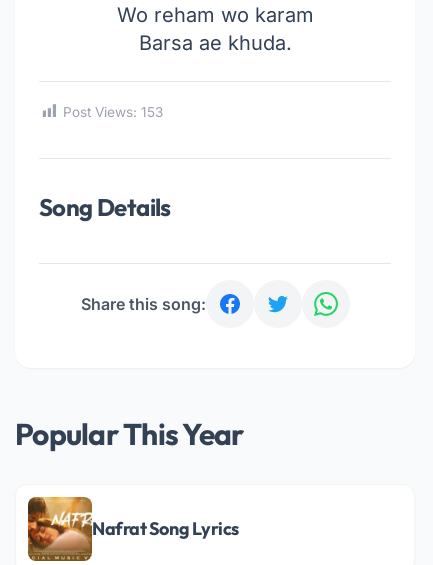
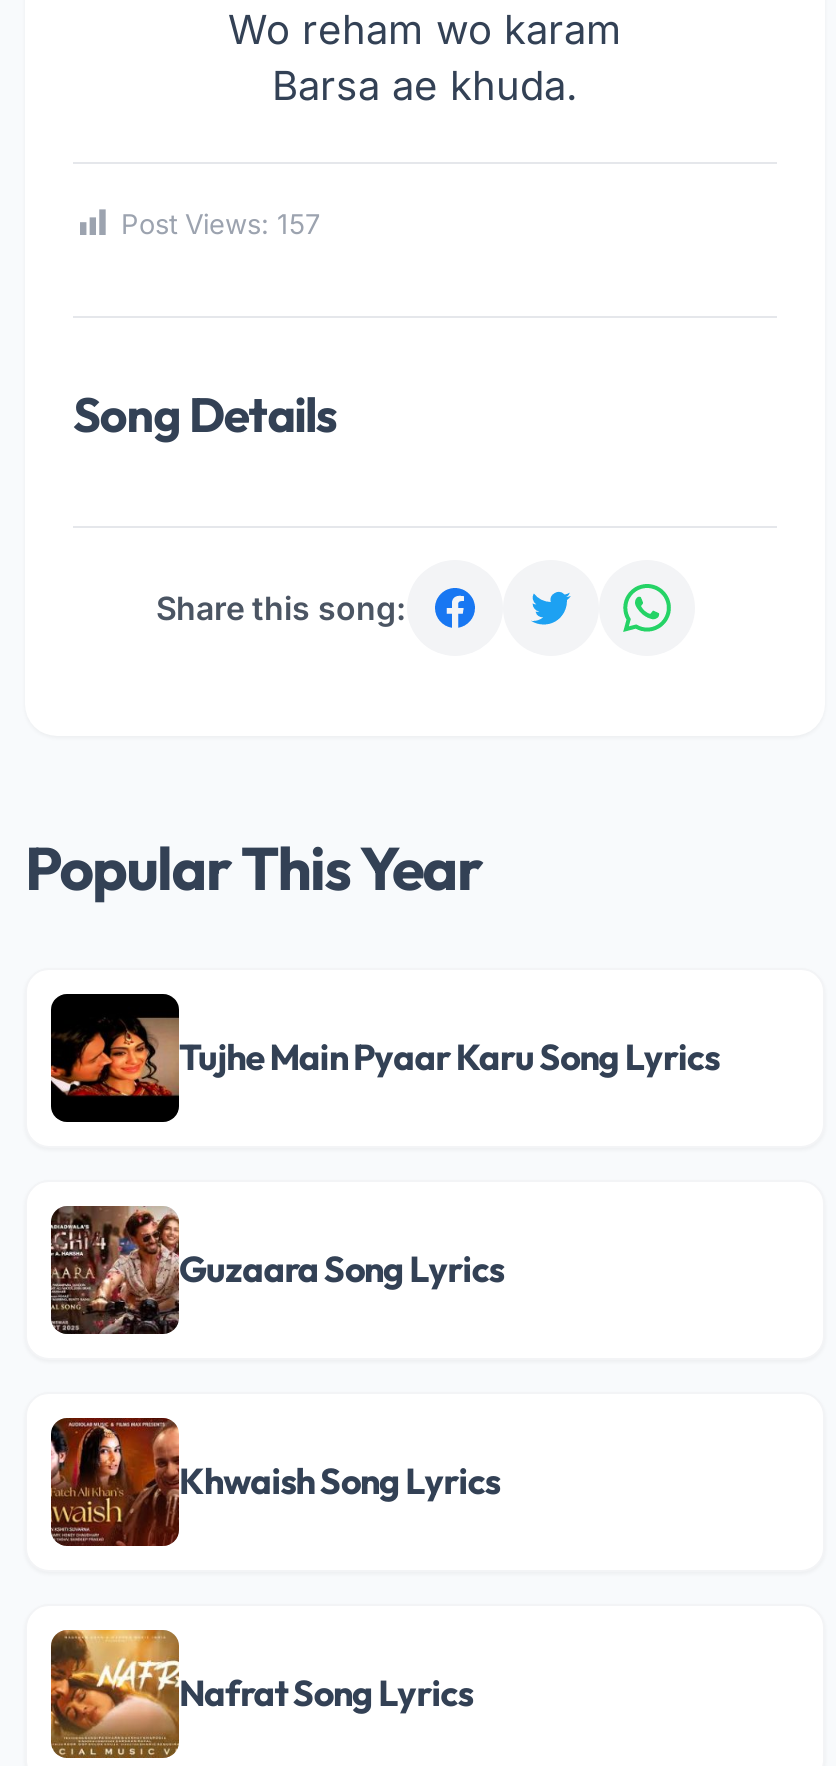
[63,104,163,120] Post Views: 153 -> [121,208,321,240] Post Views: 157
none -> [49,992,719,1124] [image] | Tujhe Main Pyaar Karu Song Lyrics
none -> [49,1204,504,1336] [image] | Guzaara Song Lyrics
none -> [49,1416,500,1548] [image] | Khwaish Song Lyrics

